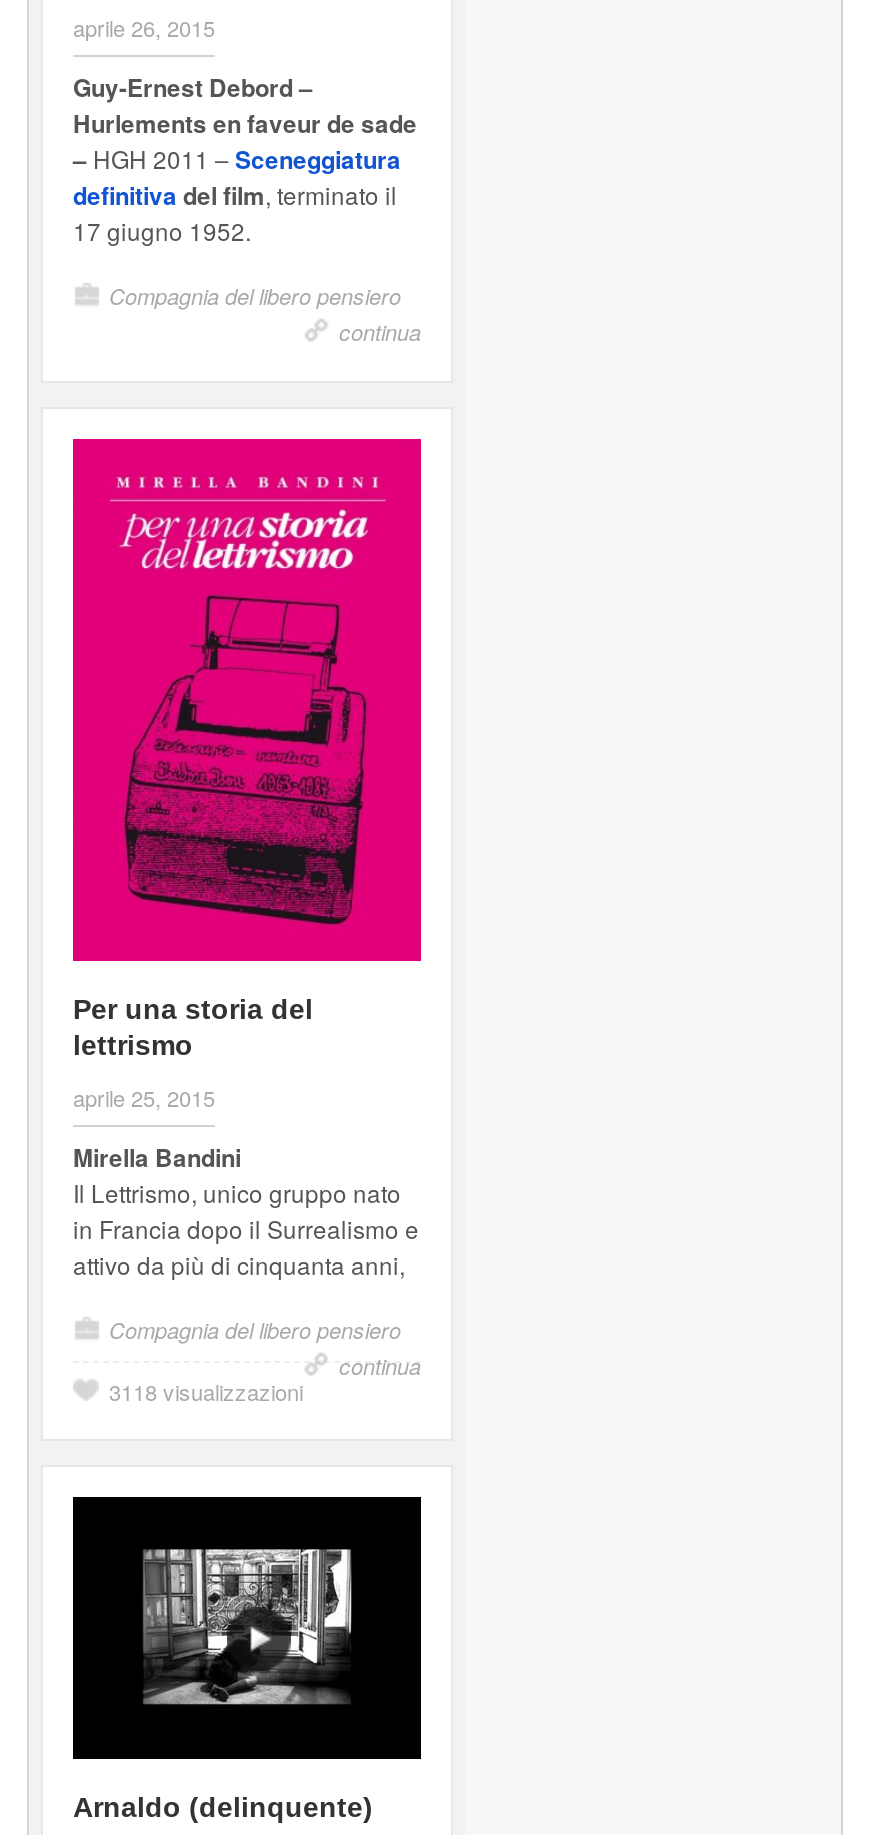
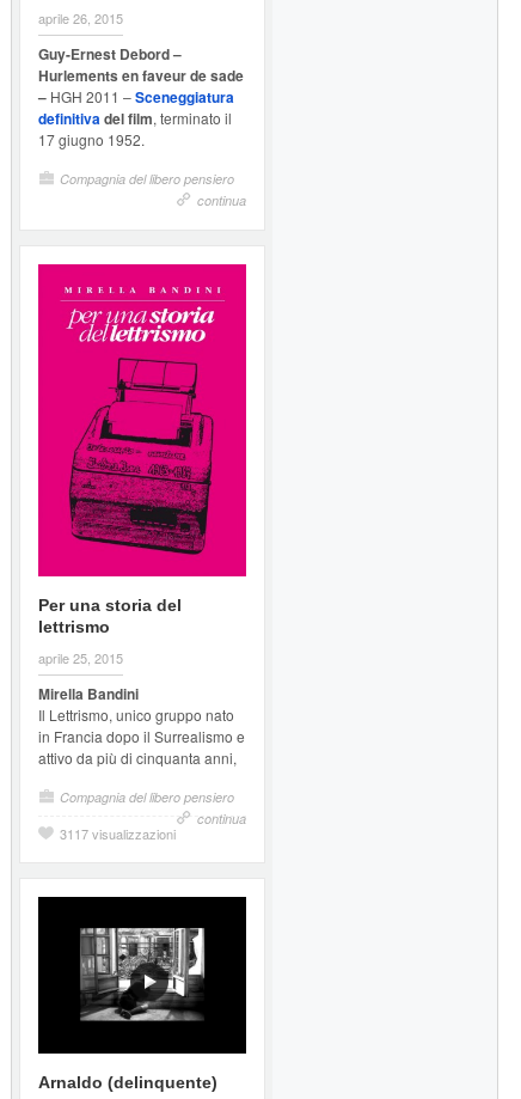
[109,1375,303,1407] 3118 visualizzazioni -> [60,824,176,843] 3117 visualizzazioni

